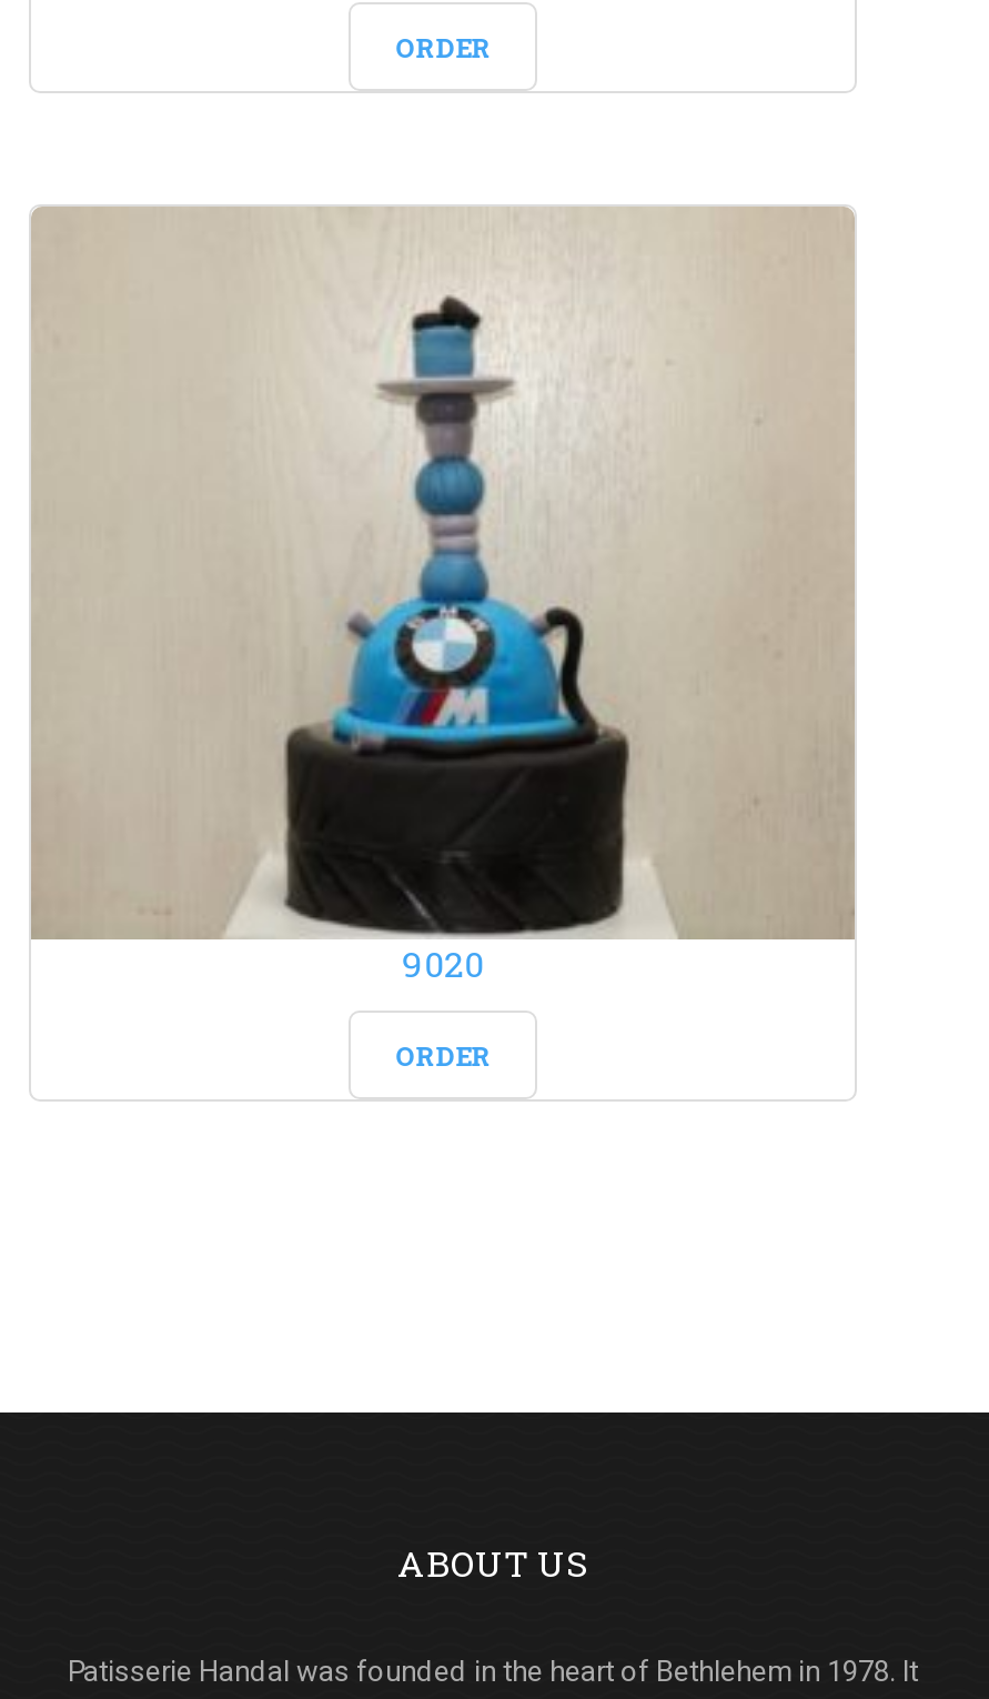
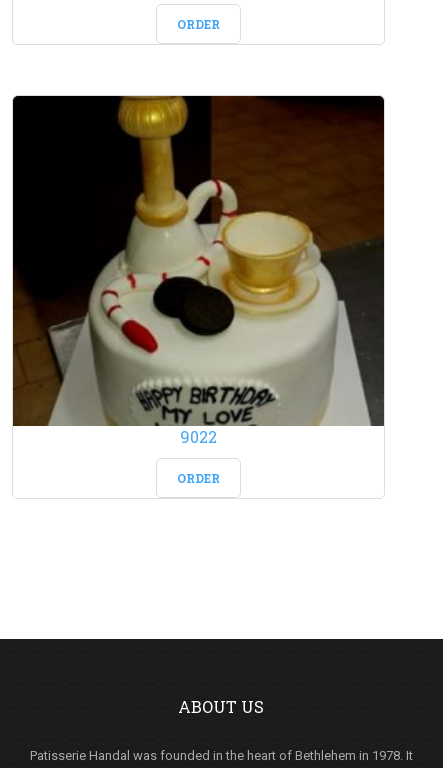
[31,207,857,986] [image] | 9020 -> [12,95,385,447] [image] | 9022

